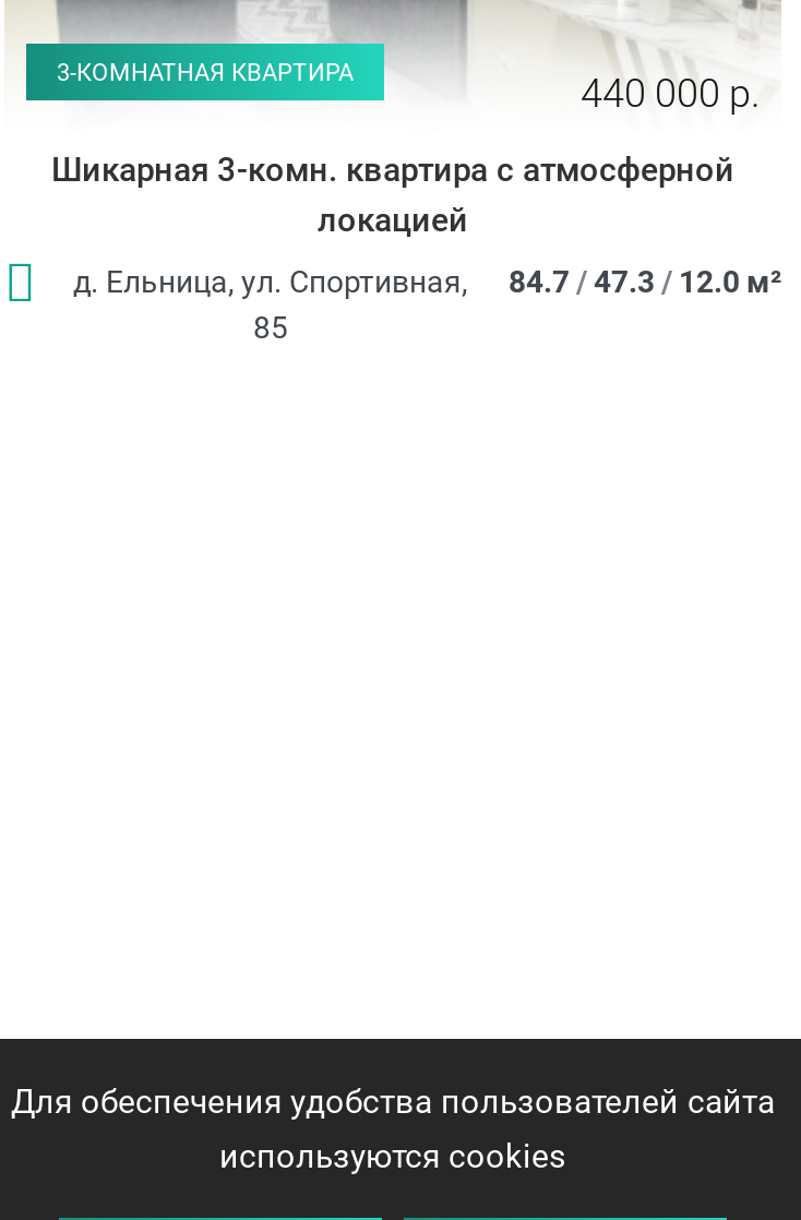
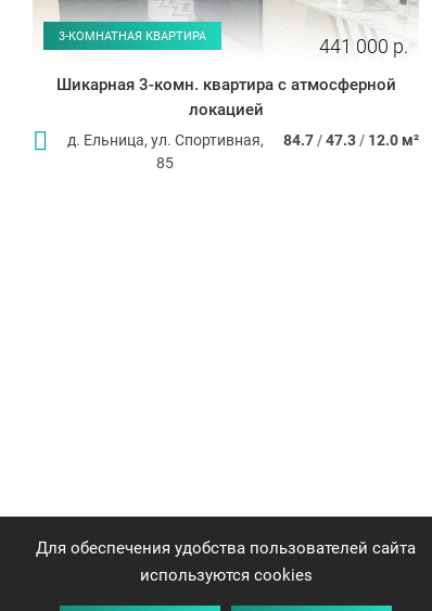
[581,70,760,116] 440 000 р. -> [319,35,408,58] 441 000 р.

